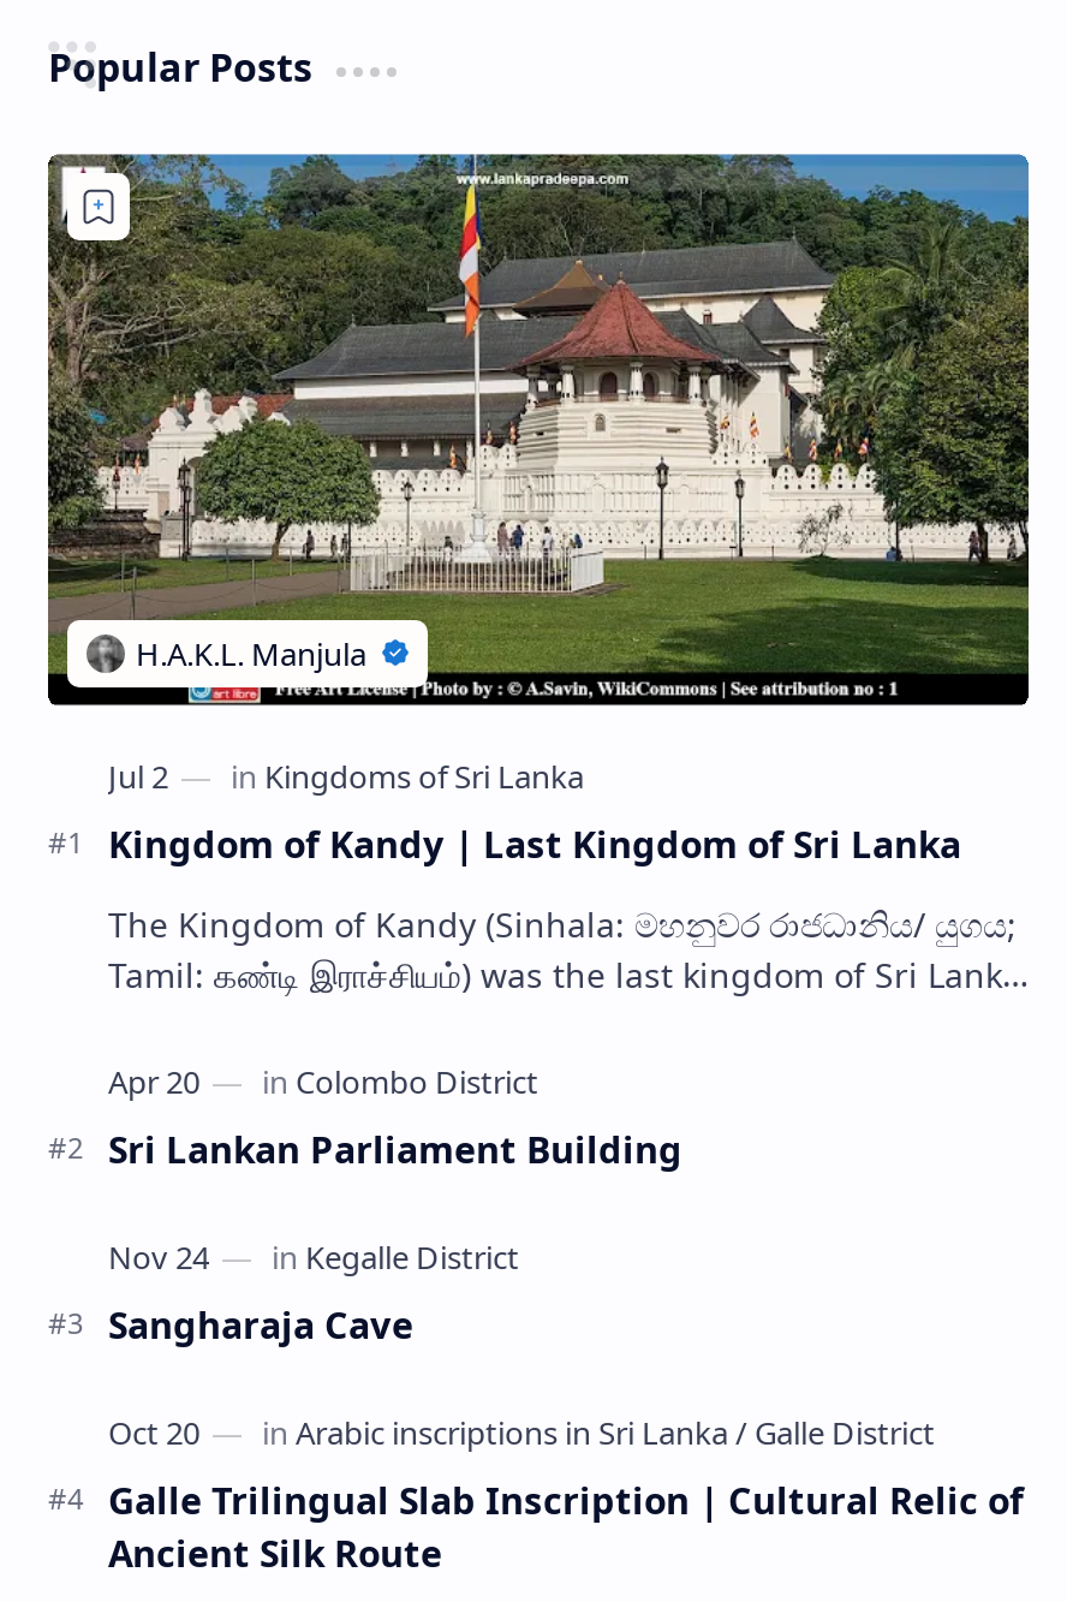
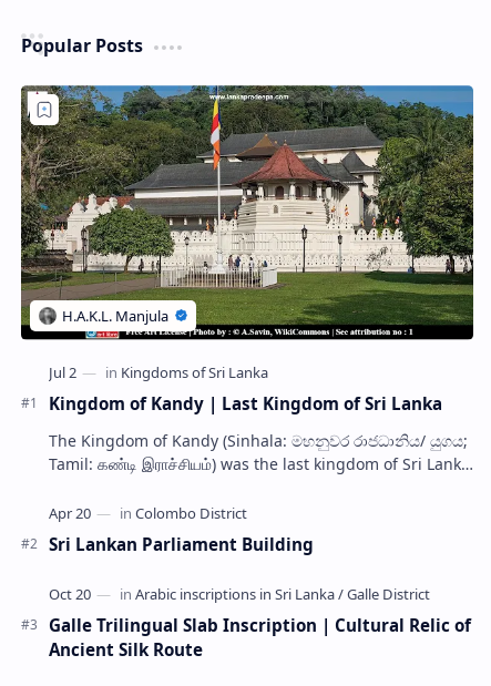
[108,1299,413,1347] Sangharaja Cave -> none

